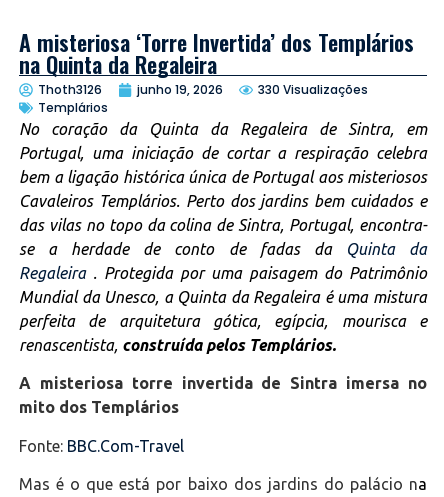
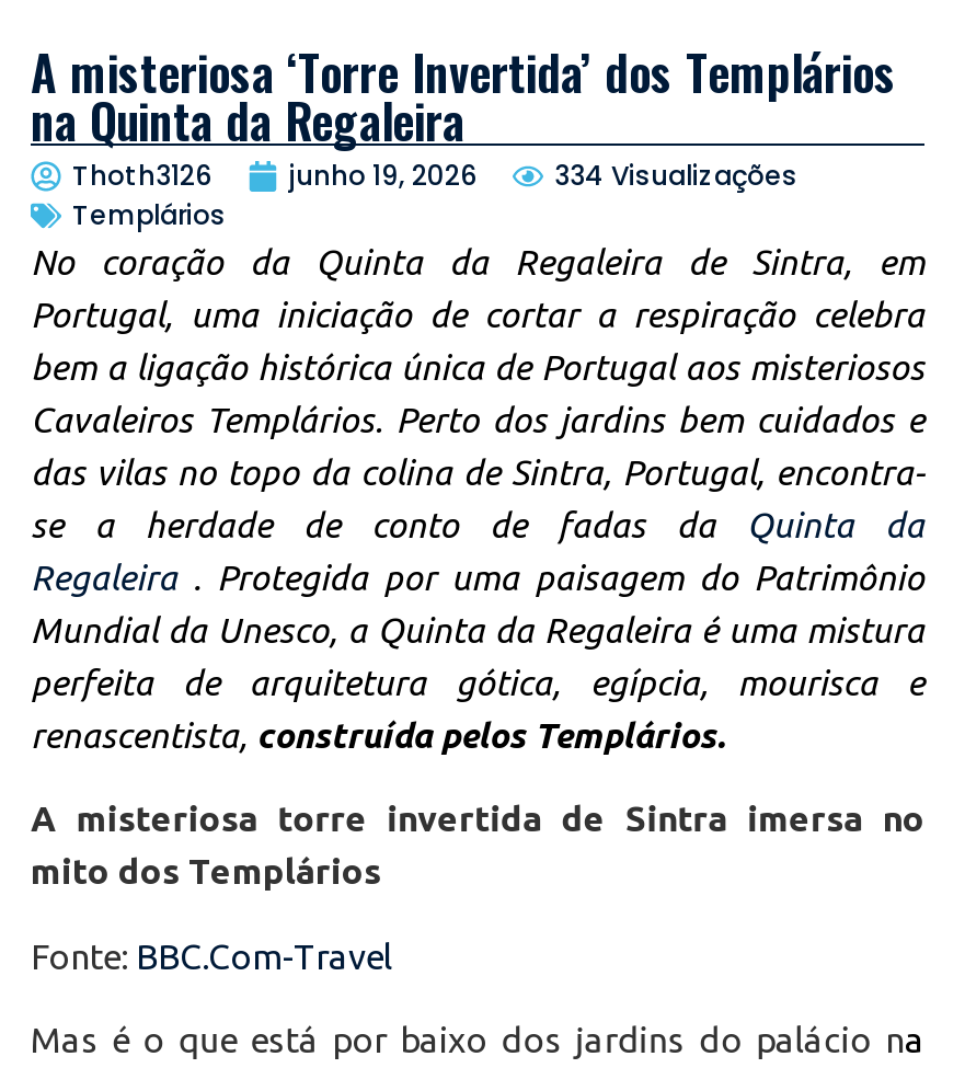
[258,81,368,98] 330 Visualizações -> [554,157,797,194] 334 Visualizações

